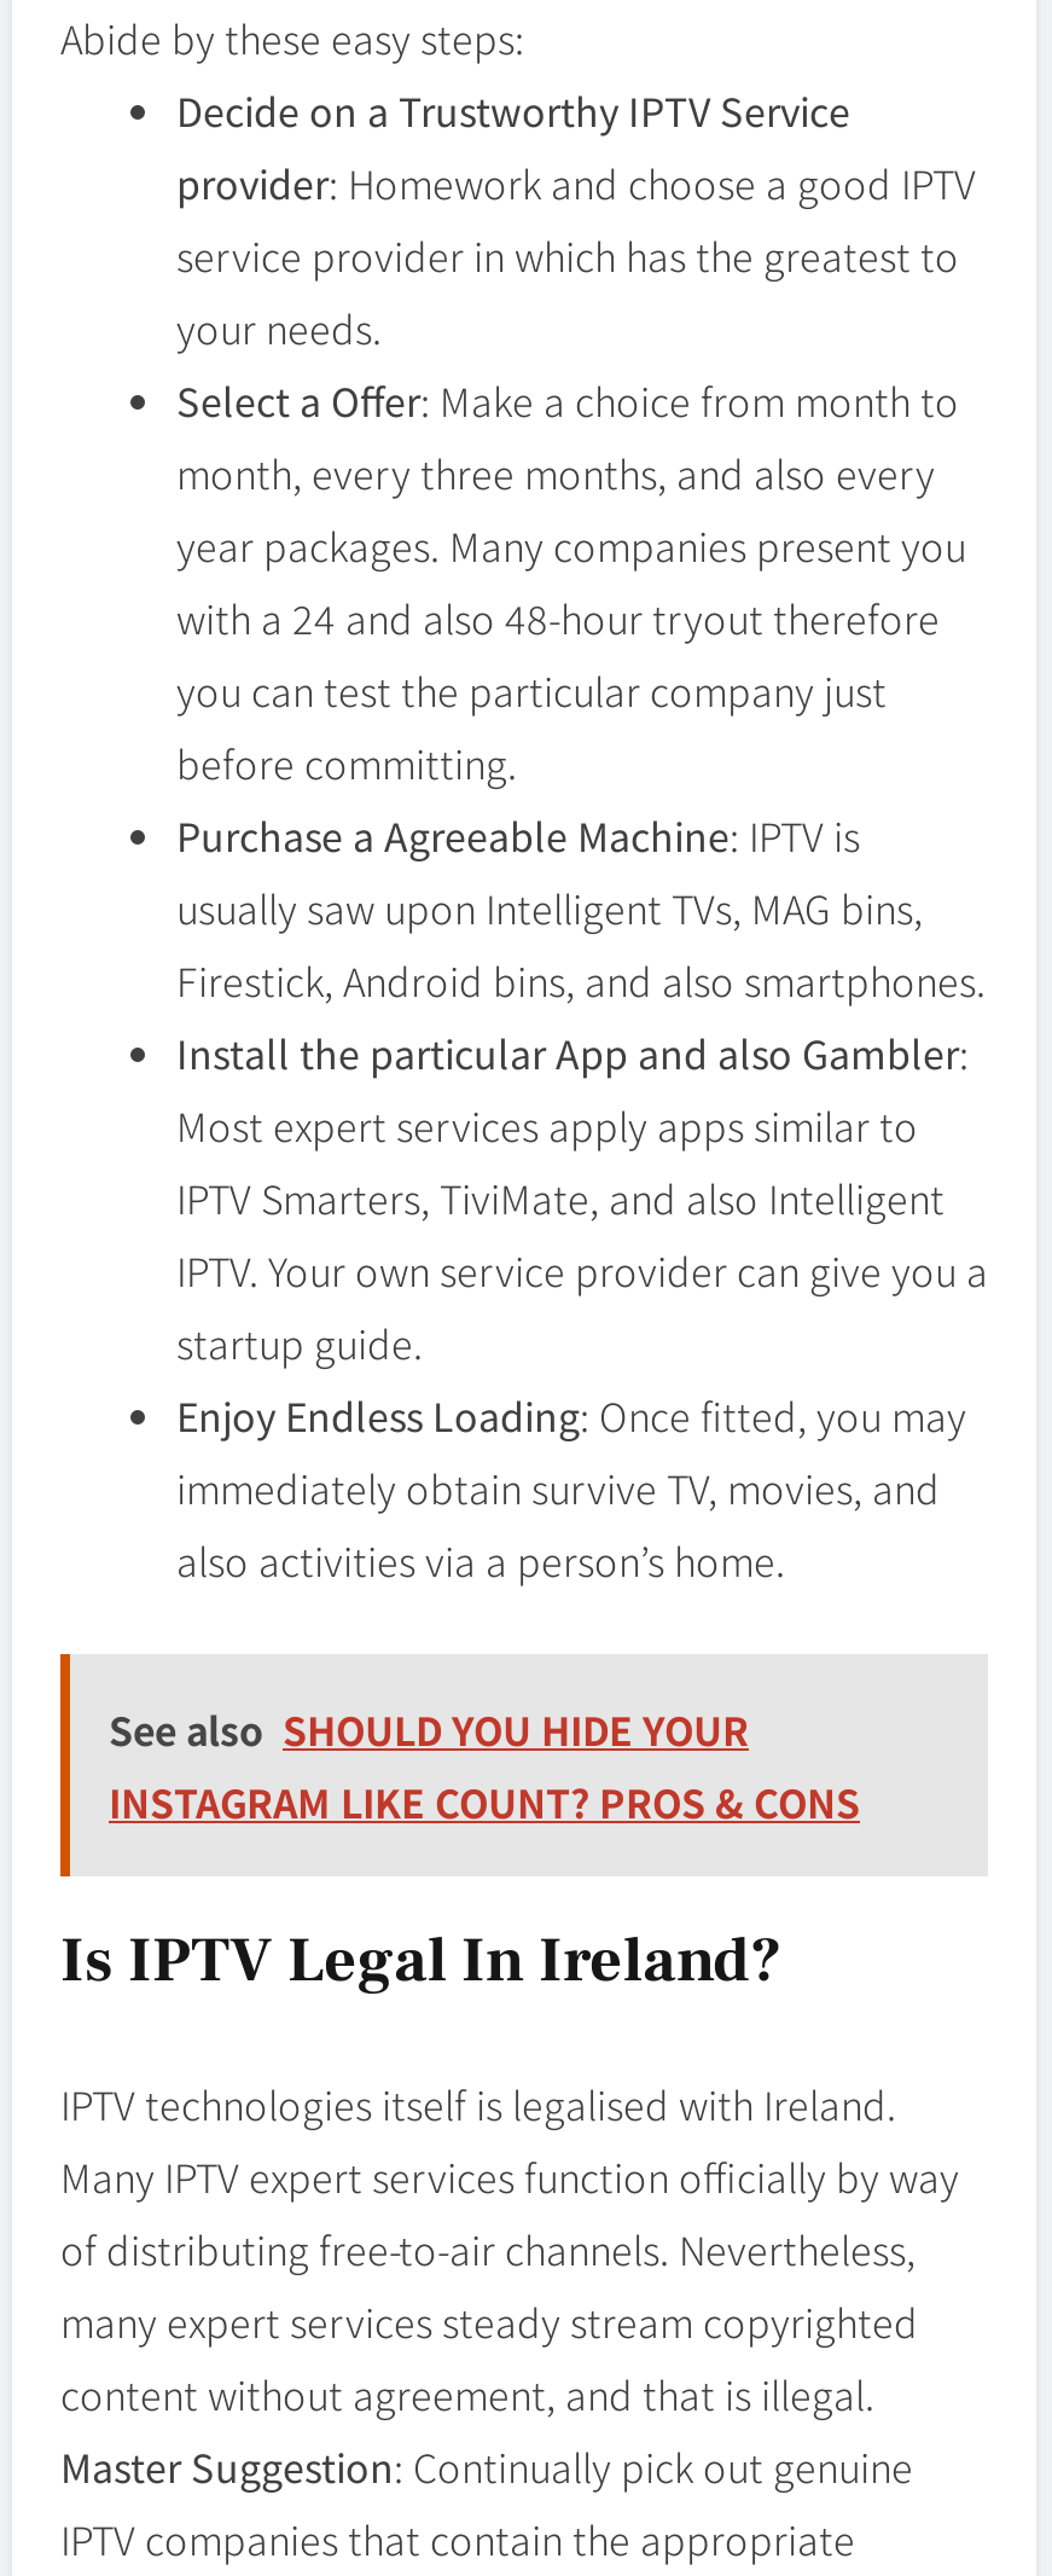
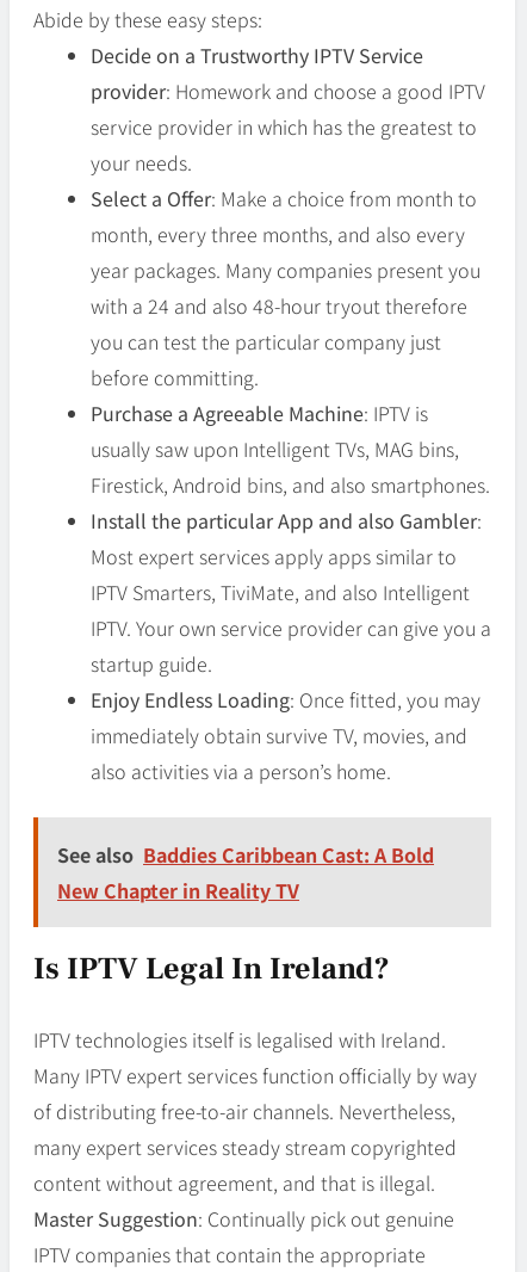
[109,1701,860,1831] See also SHOULD YOU HIDE YOUR | INSTAGRAM LIKE COUNT? PROS & CONS -> [57,840,434,904] See also Baddies Caribbean Cast: A Bold | New Chapter in Reality TV

